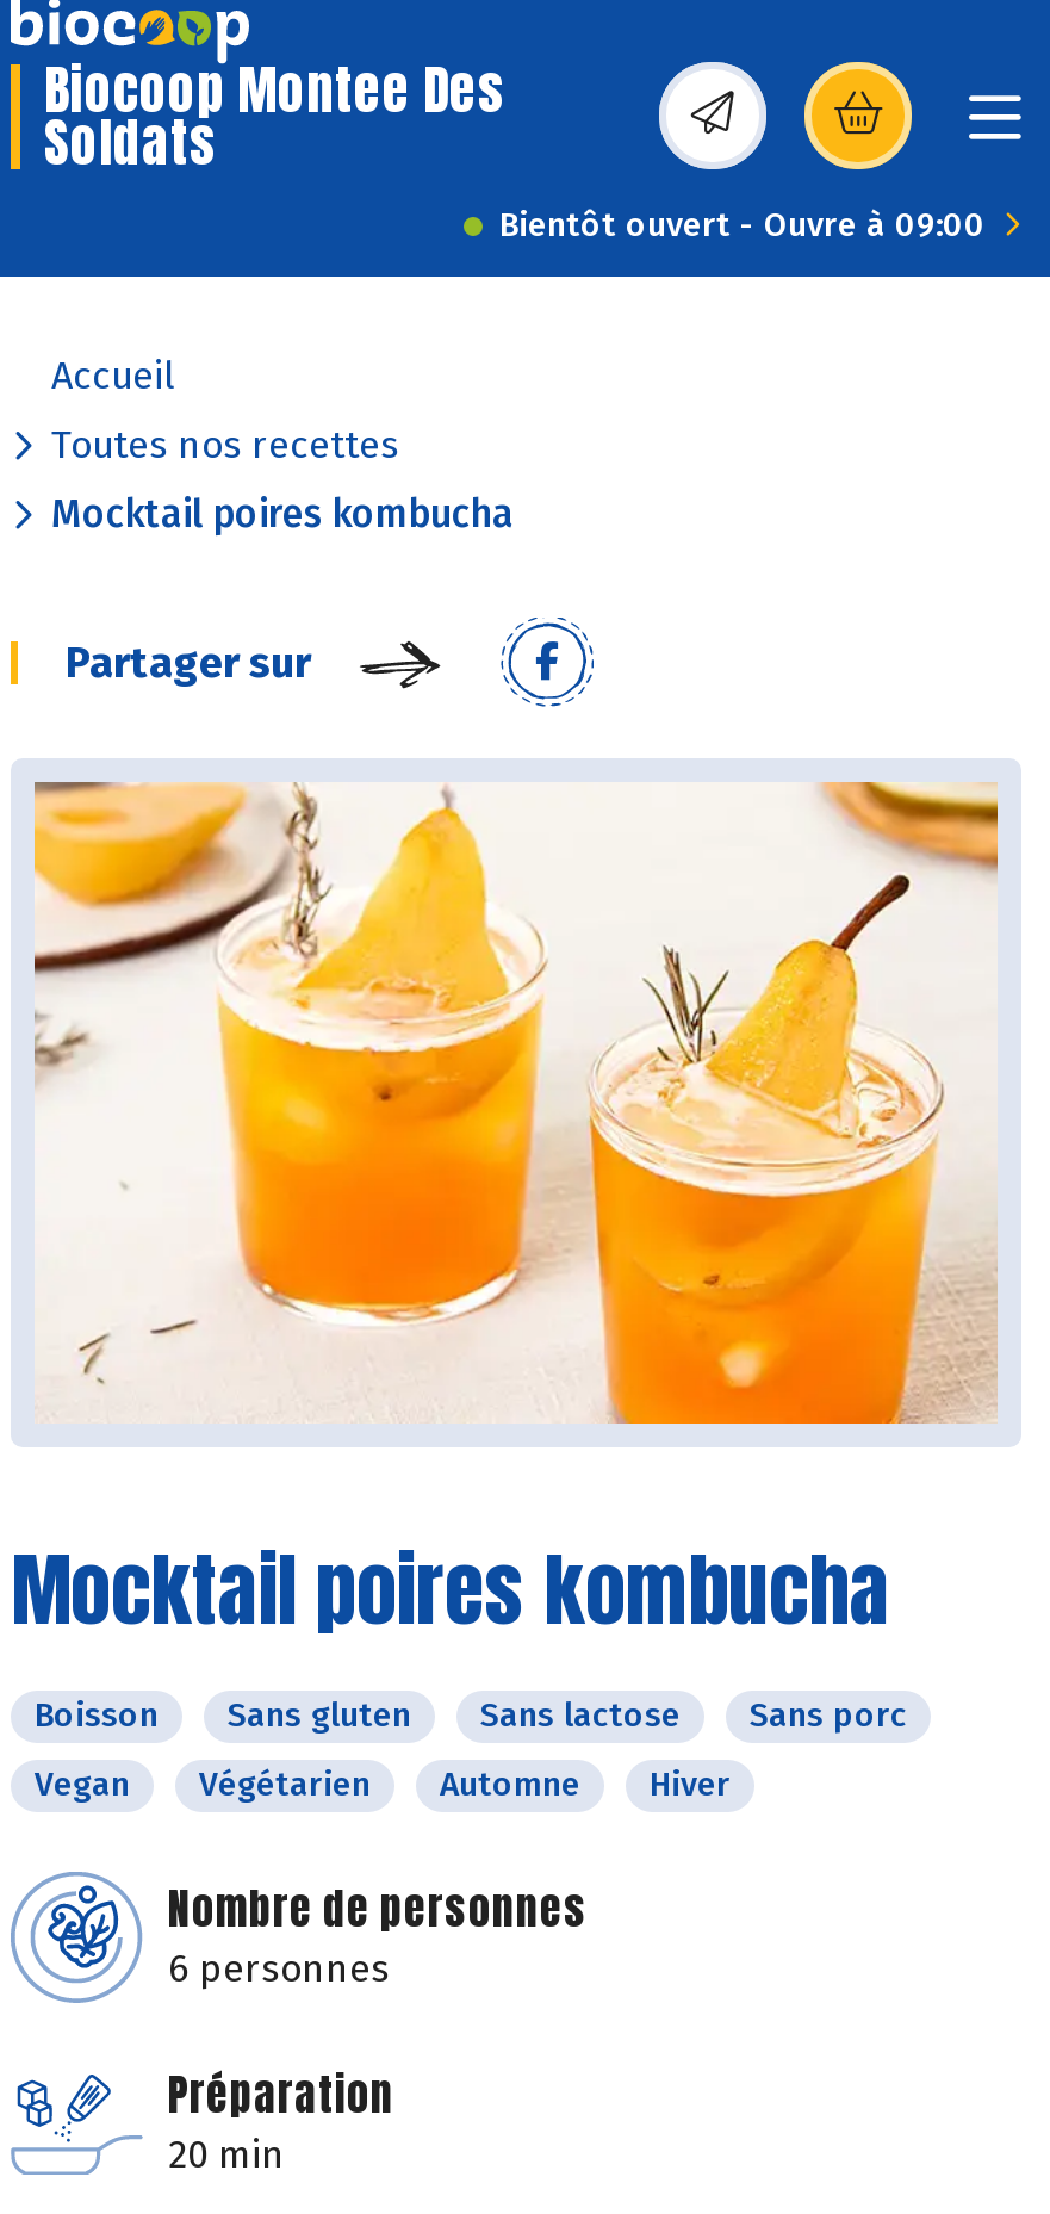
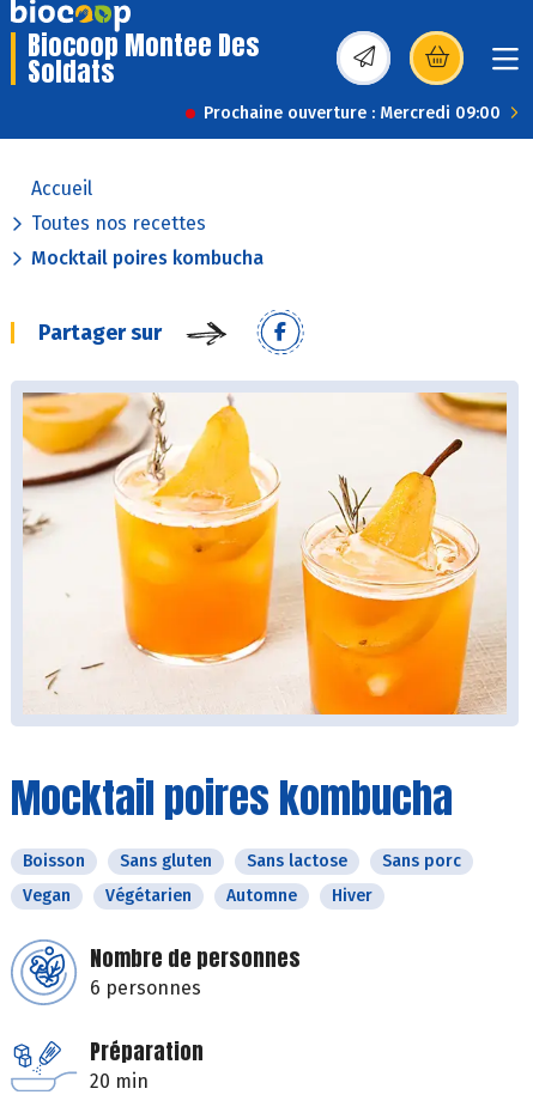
[499,205,986,246] Bientôt ouvert - Ouvre à 09:00 -> [204,103,501,123] Prochaine ouverture : Mercredi 09:00

